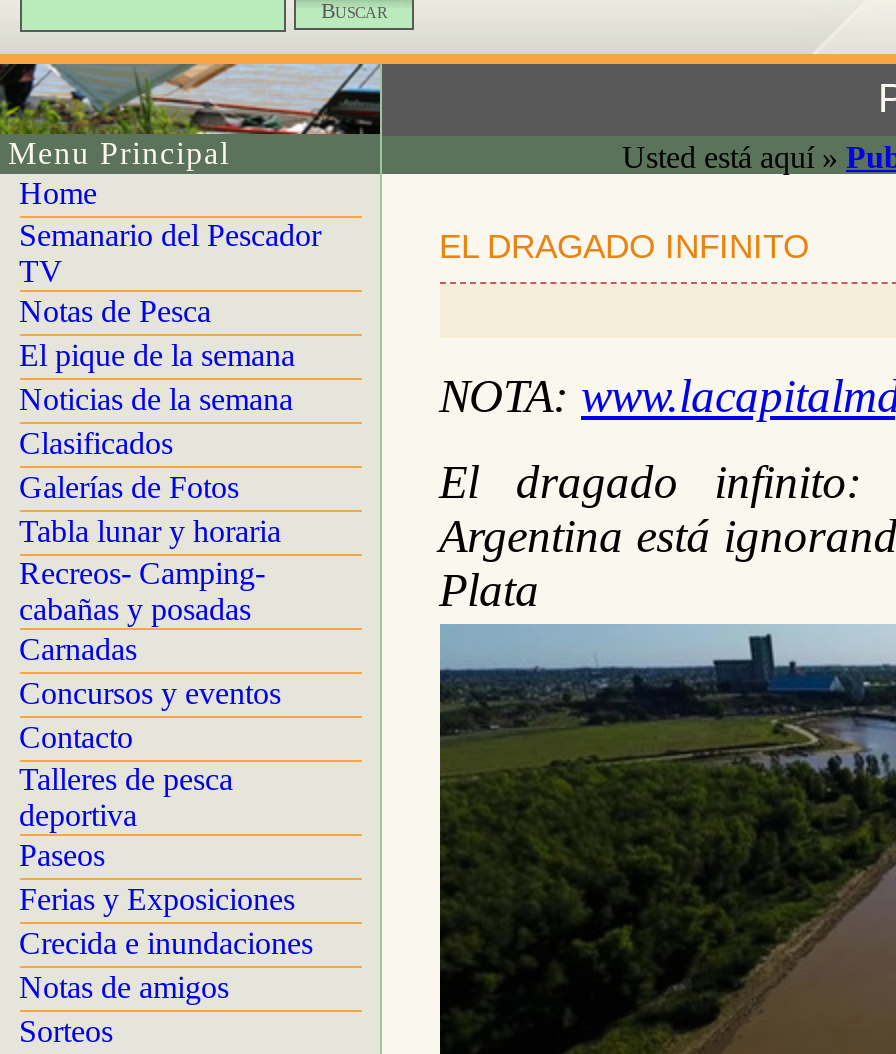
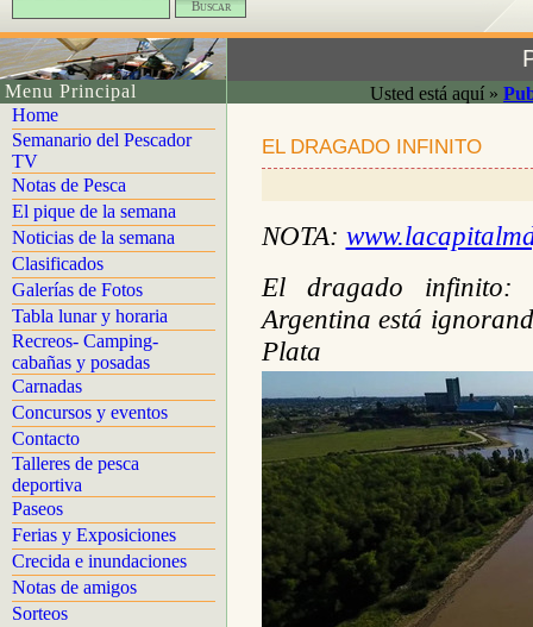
[6,62,380,136] [image] -> [4,37,227,80] [image]

